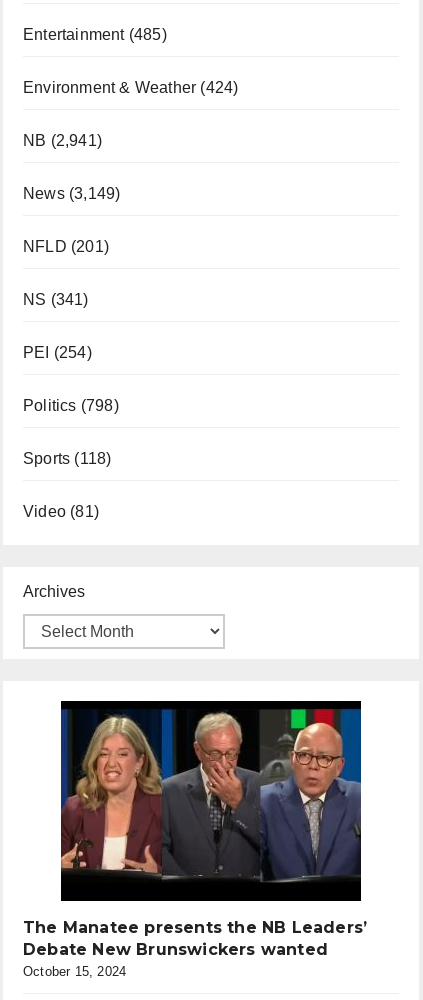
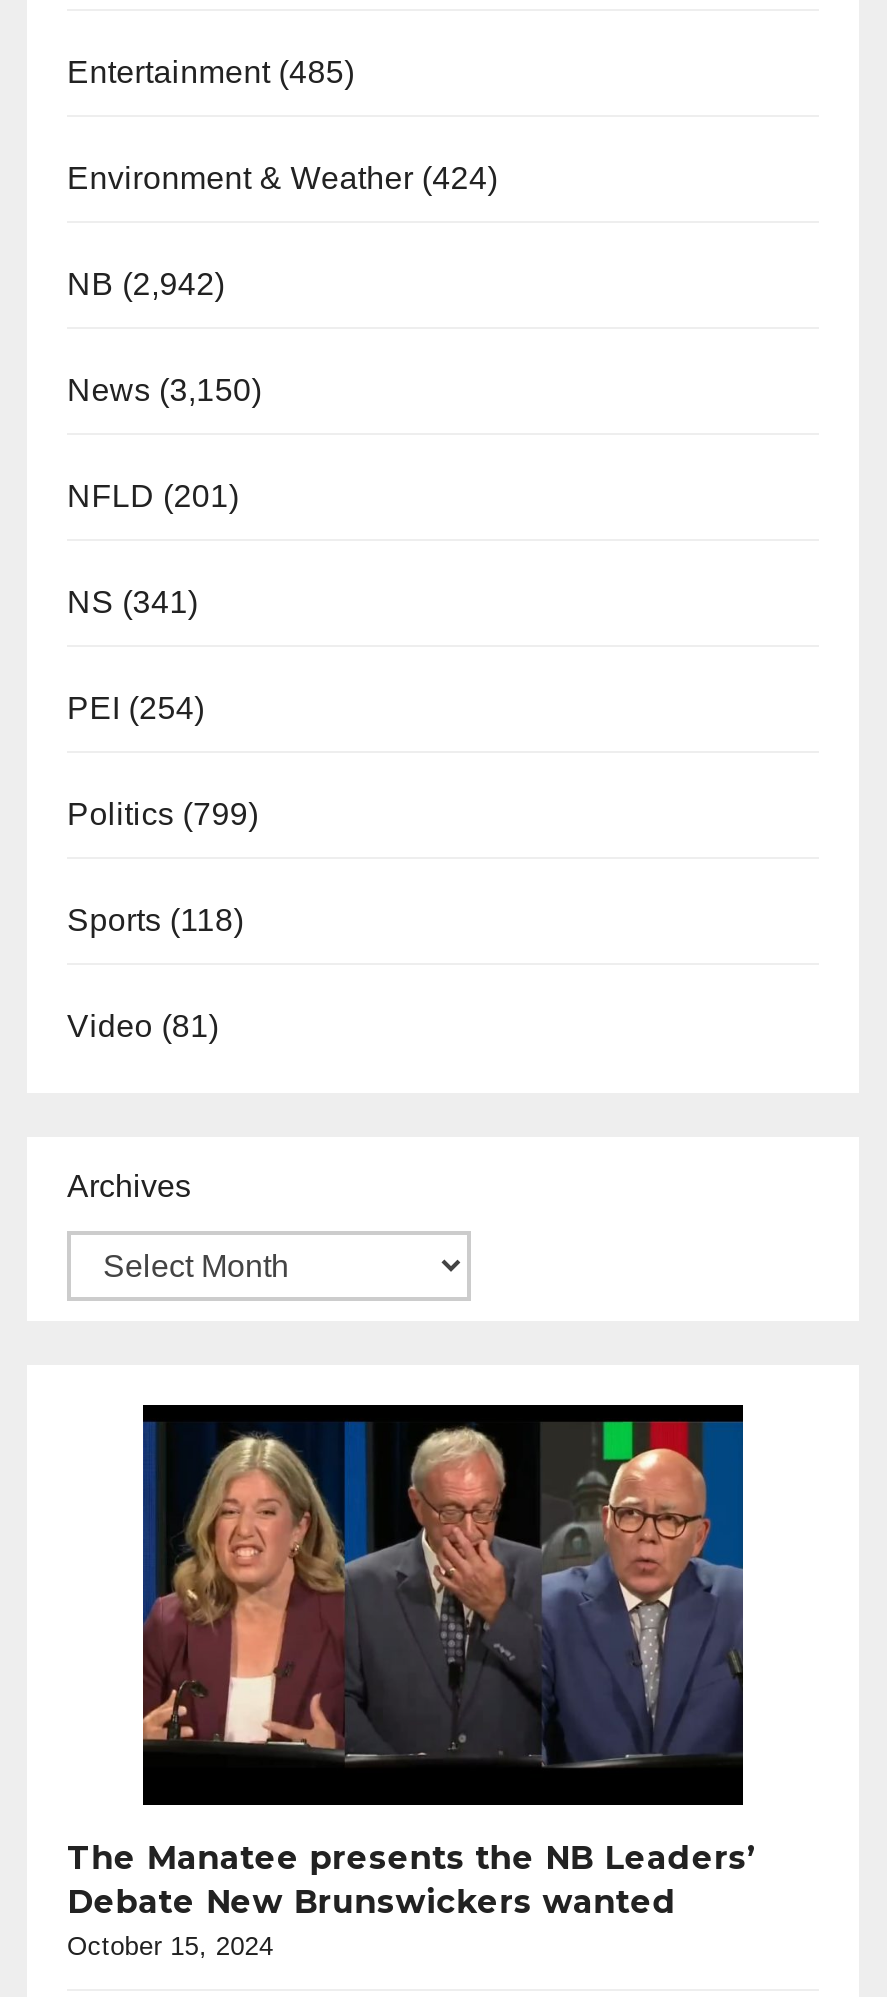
[23,132,102,149] NB (2,941) -> [67,266,225,300] NB (2,942)
[23,185,120,202] News (3,149) -> [67,372,262,406] News (3,150)
[23,397,119,414] Politics (798) -> [67,796,259,830] Politics (799)

